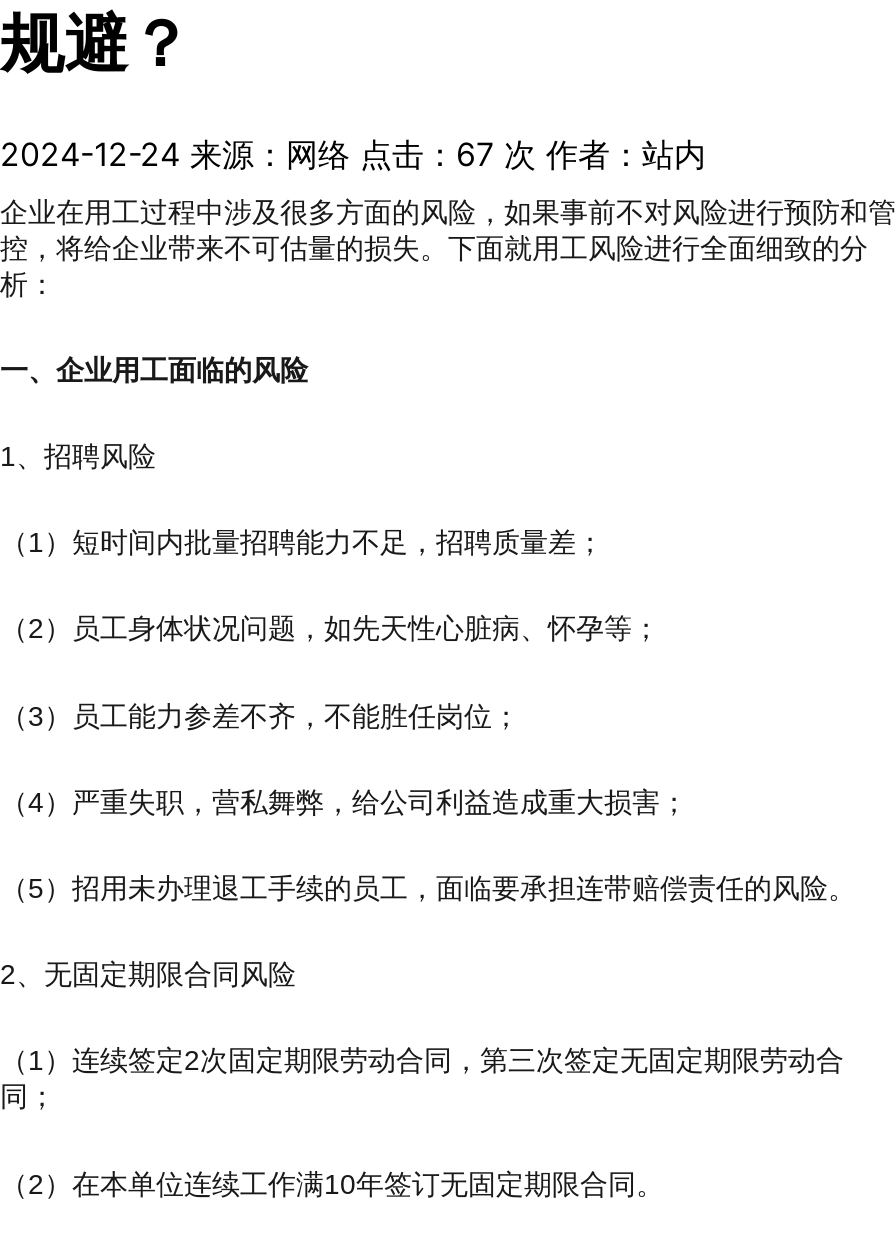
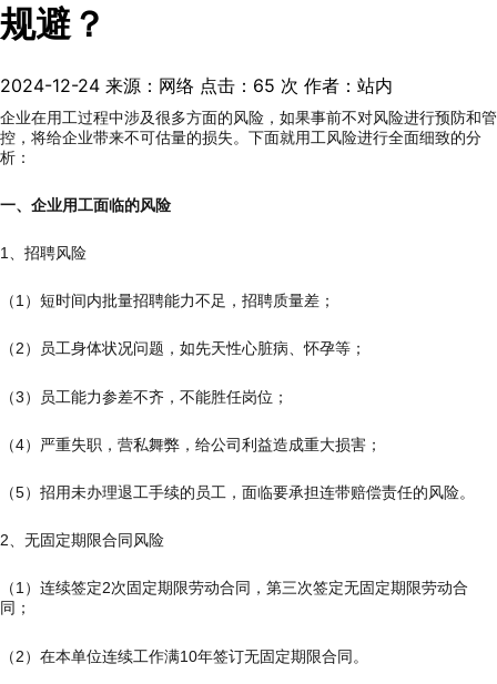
[0,134,706,174] 2024-12-24来源：网络点击：67次作者：站内 -> [0,74,393,96] 2024-12-24来源：网络点击：65次作者：站内

